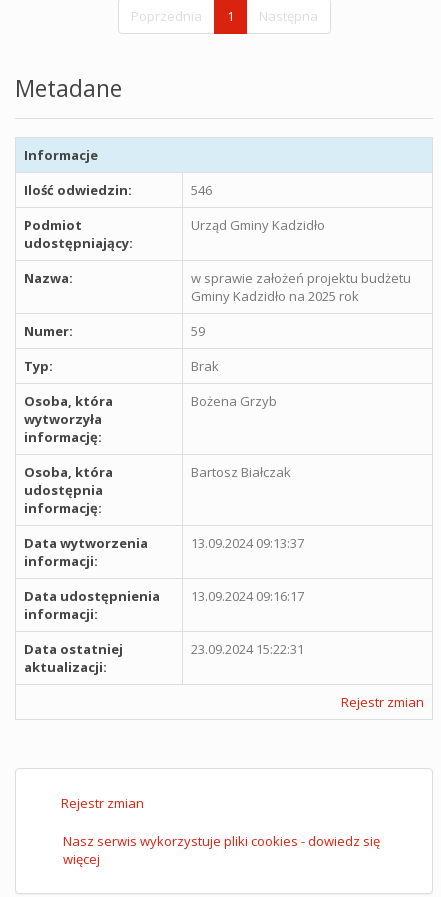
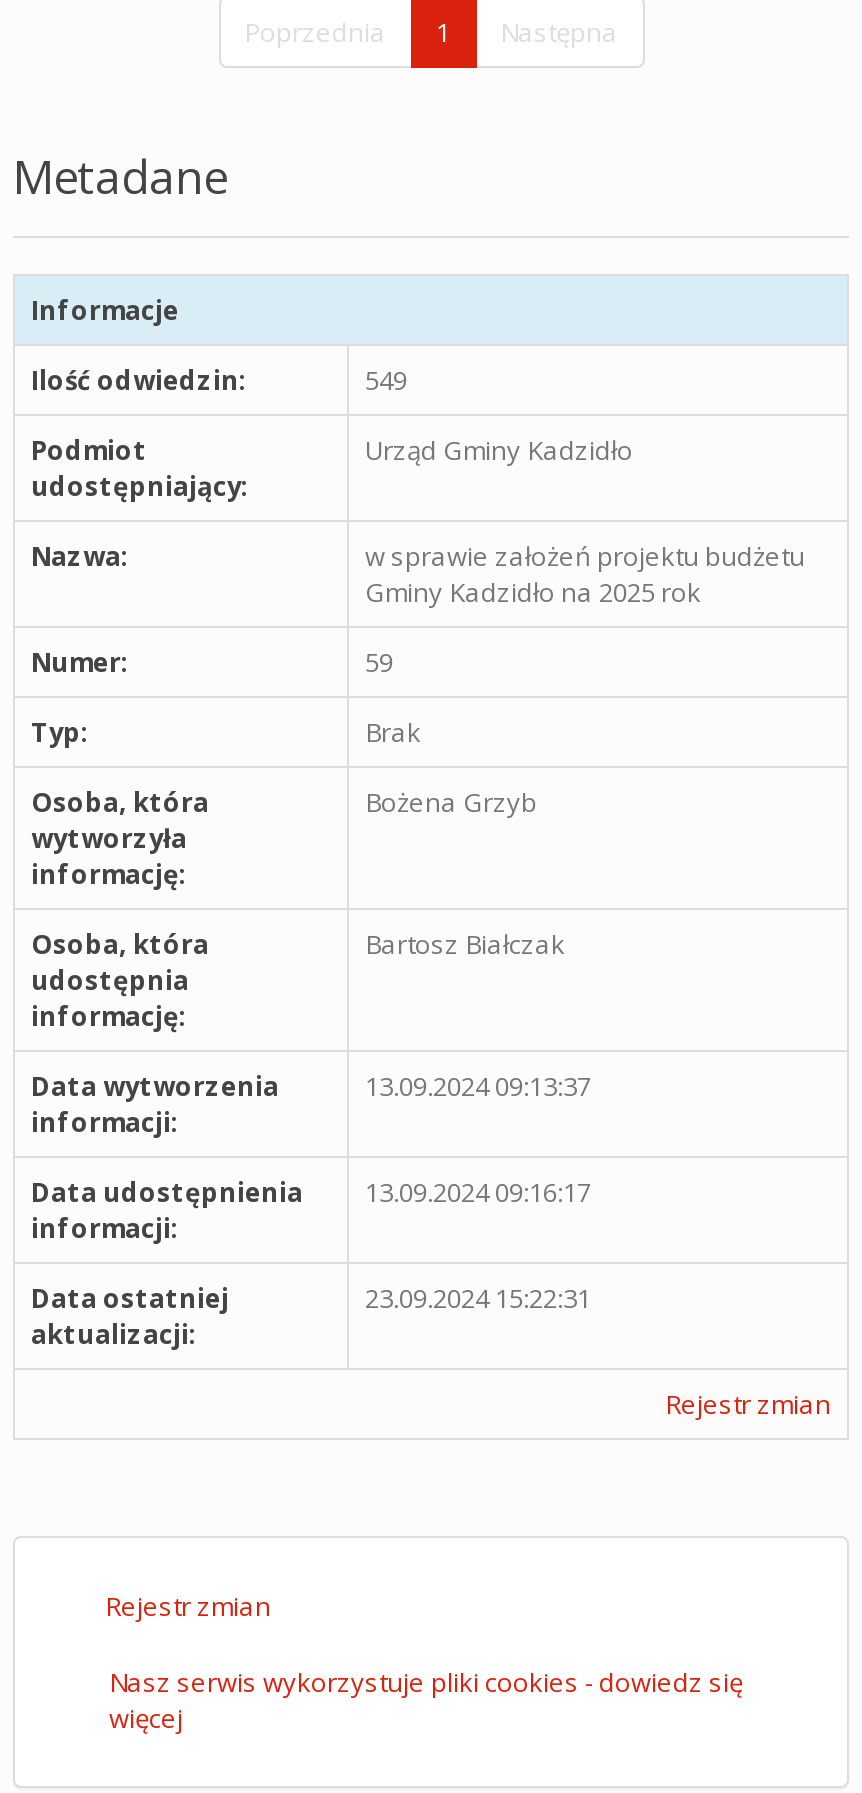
[191,180,212,198] 546 -> [365,361,407,397] 549

